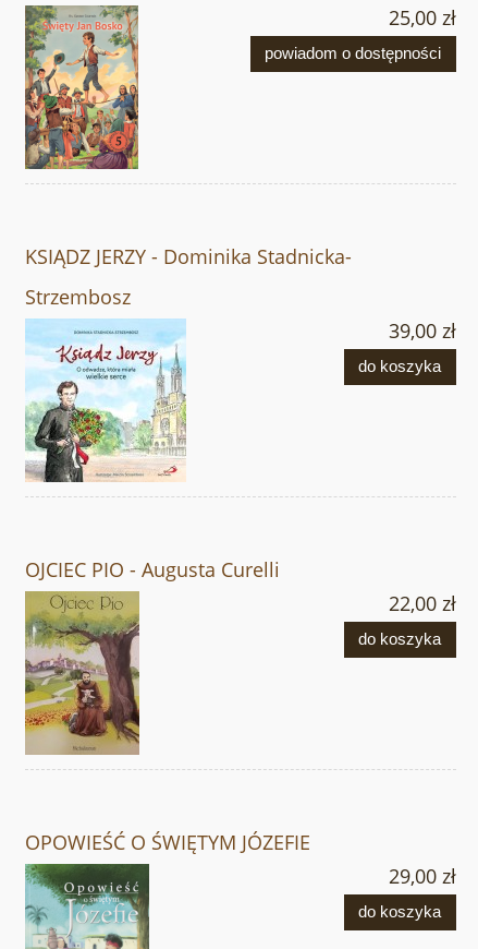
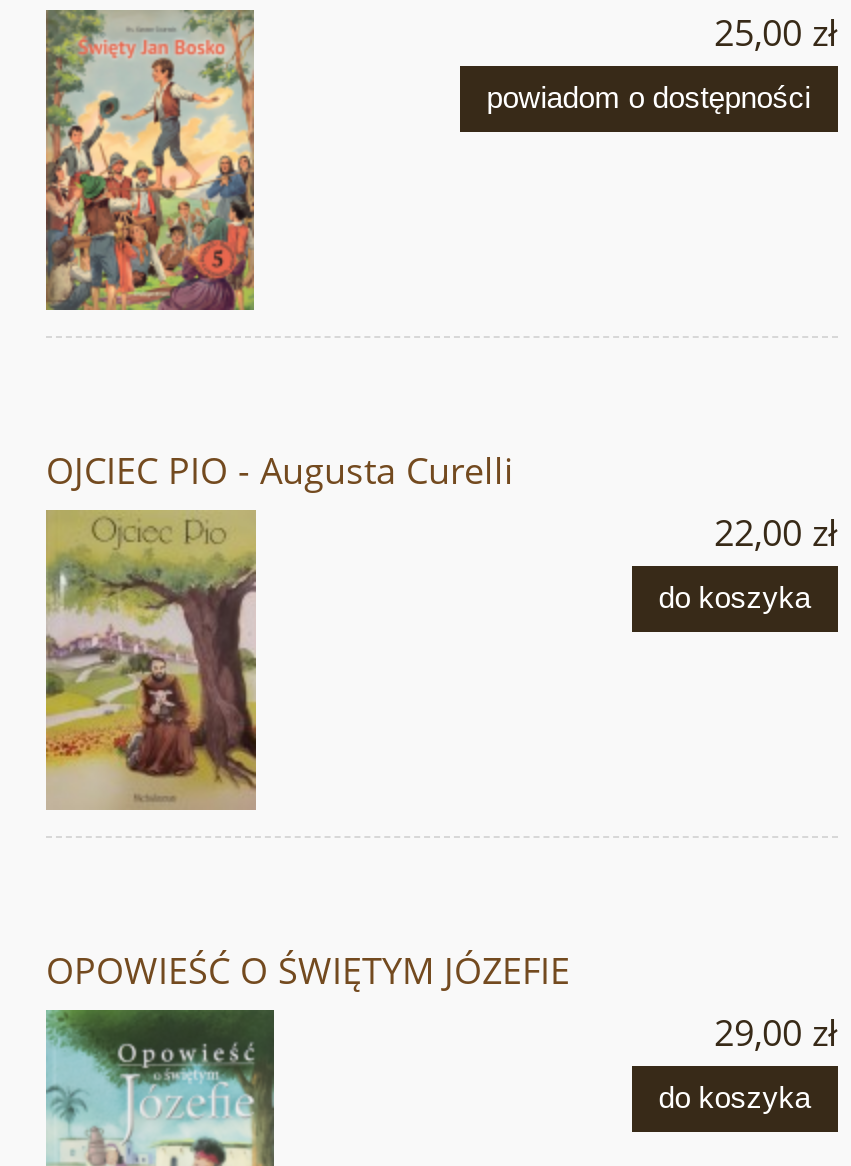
[25,243,456,483] [image] | KSIĄDZ JERZY - Dominika Stadnicka- | Strzembosz | 39,00 zł | do koszyka -> none

